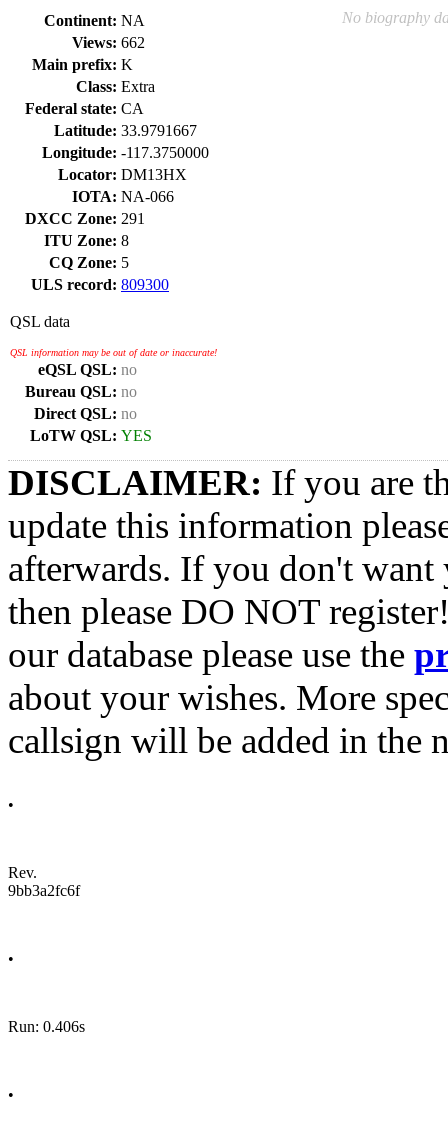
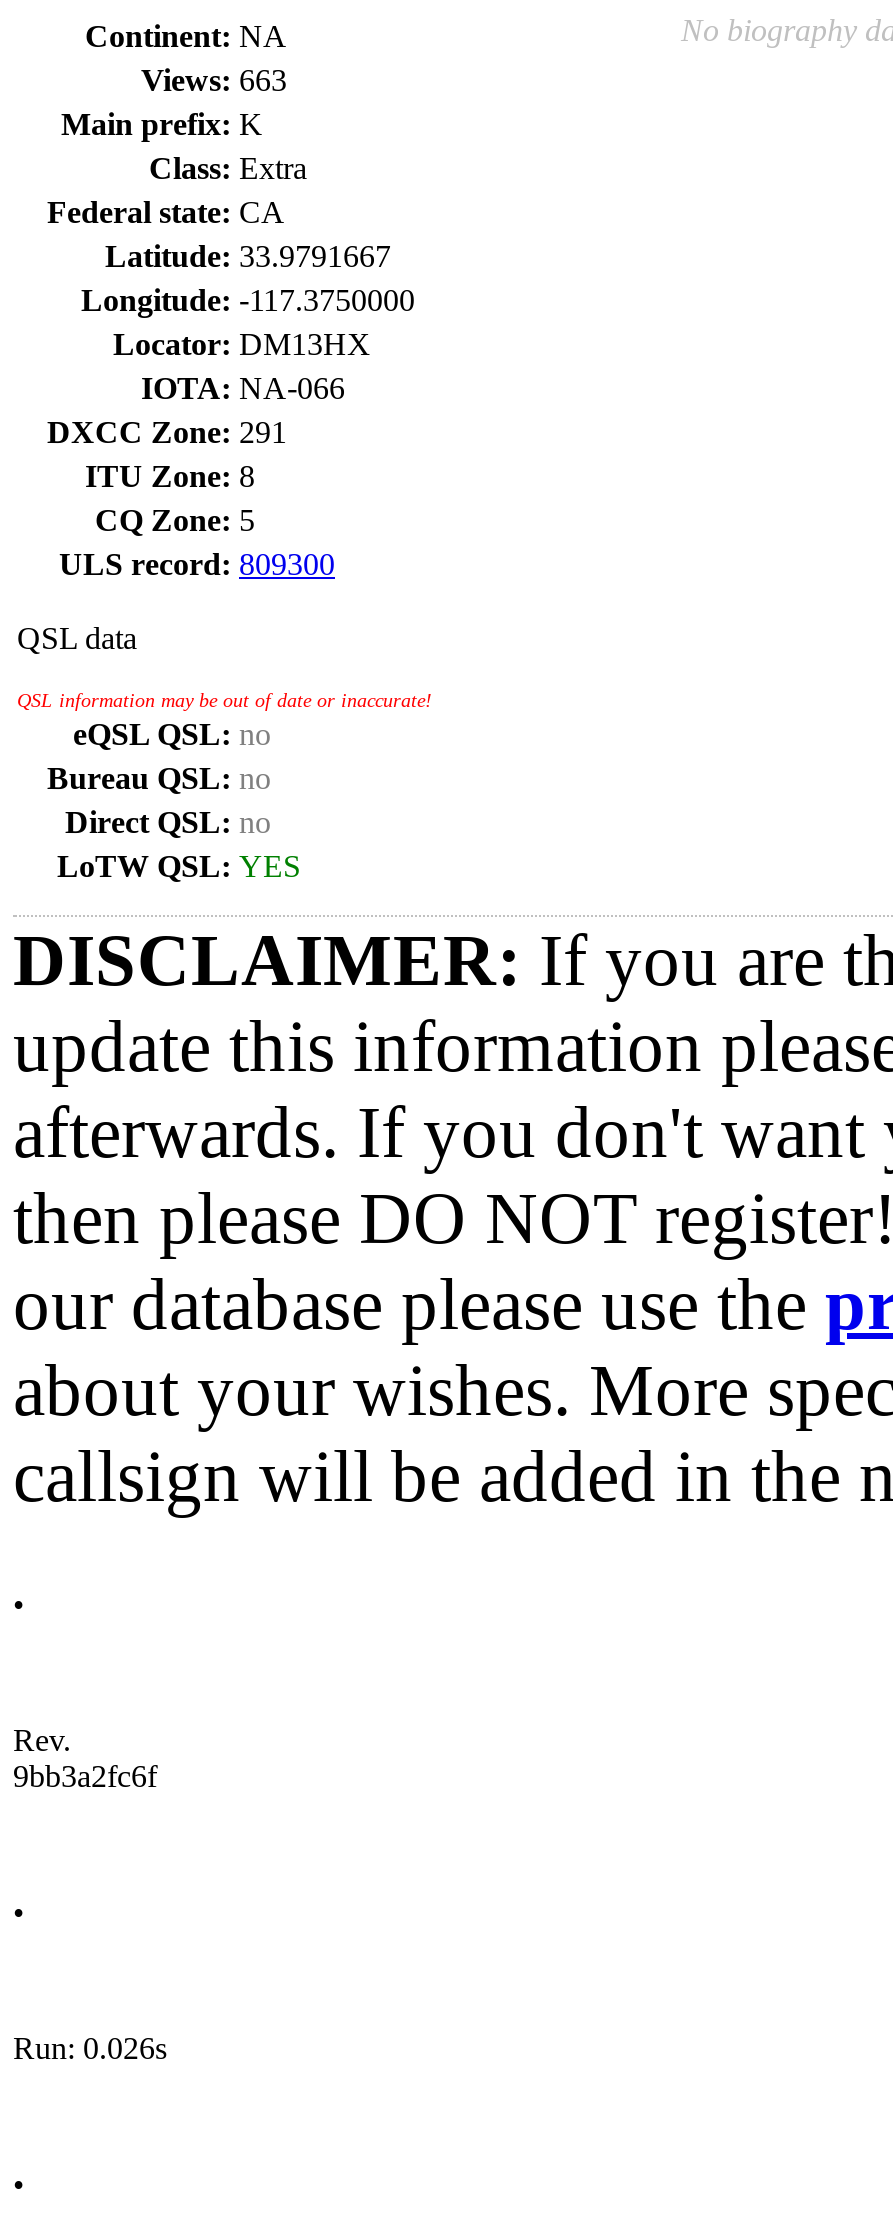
[72,34,145,51] Views: 662 -> [141,63,287,97] Views: 663
[8,1018,85,1035] Run: 0.406s -> [13,2031,167,2065] Run: 0.026s

